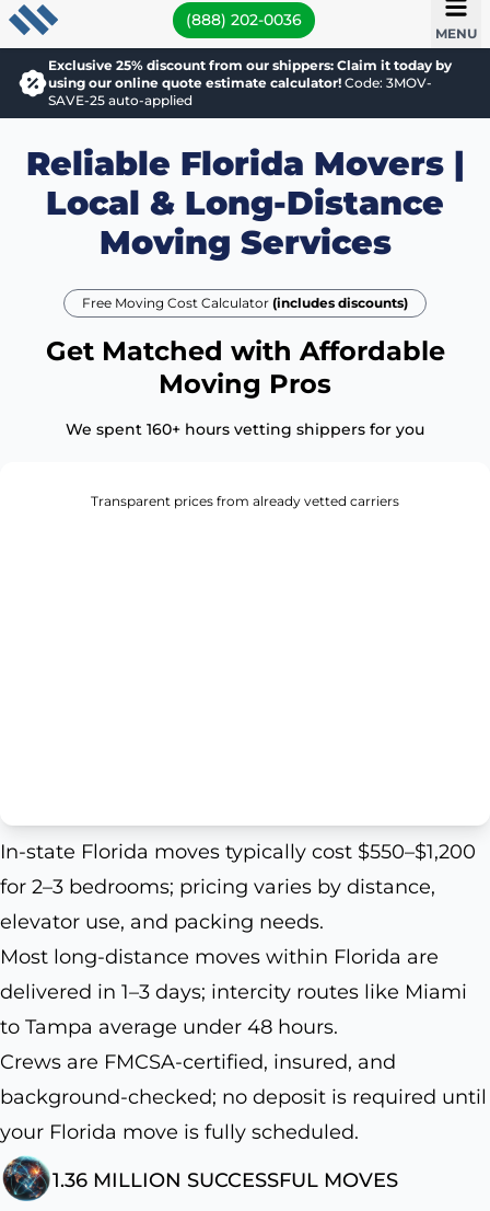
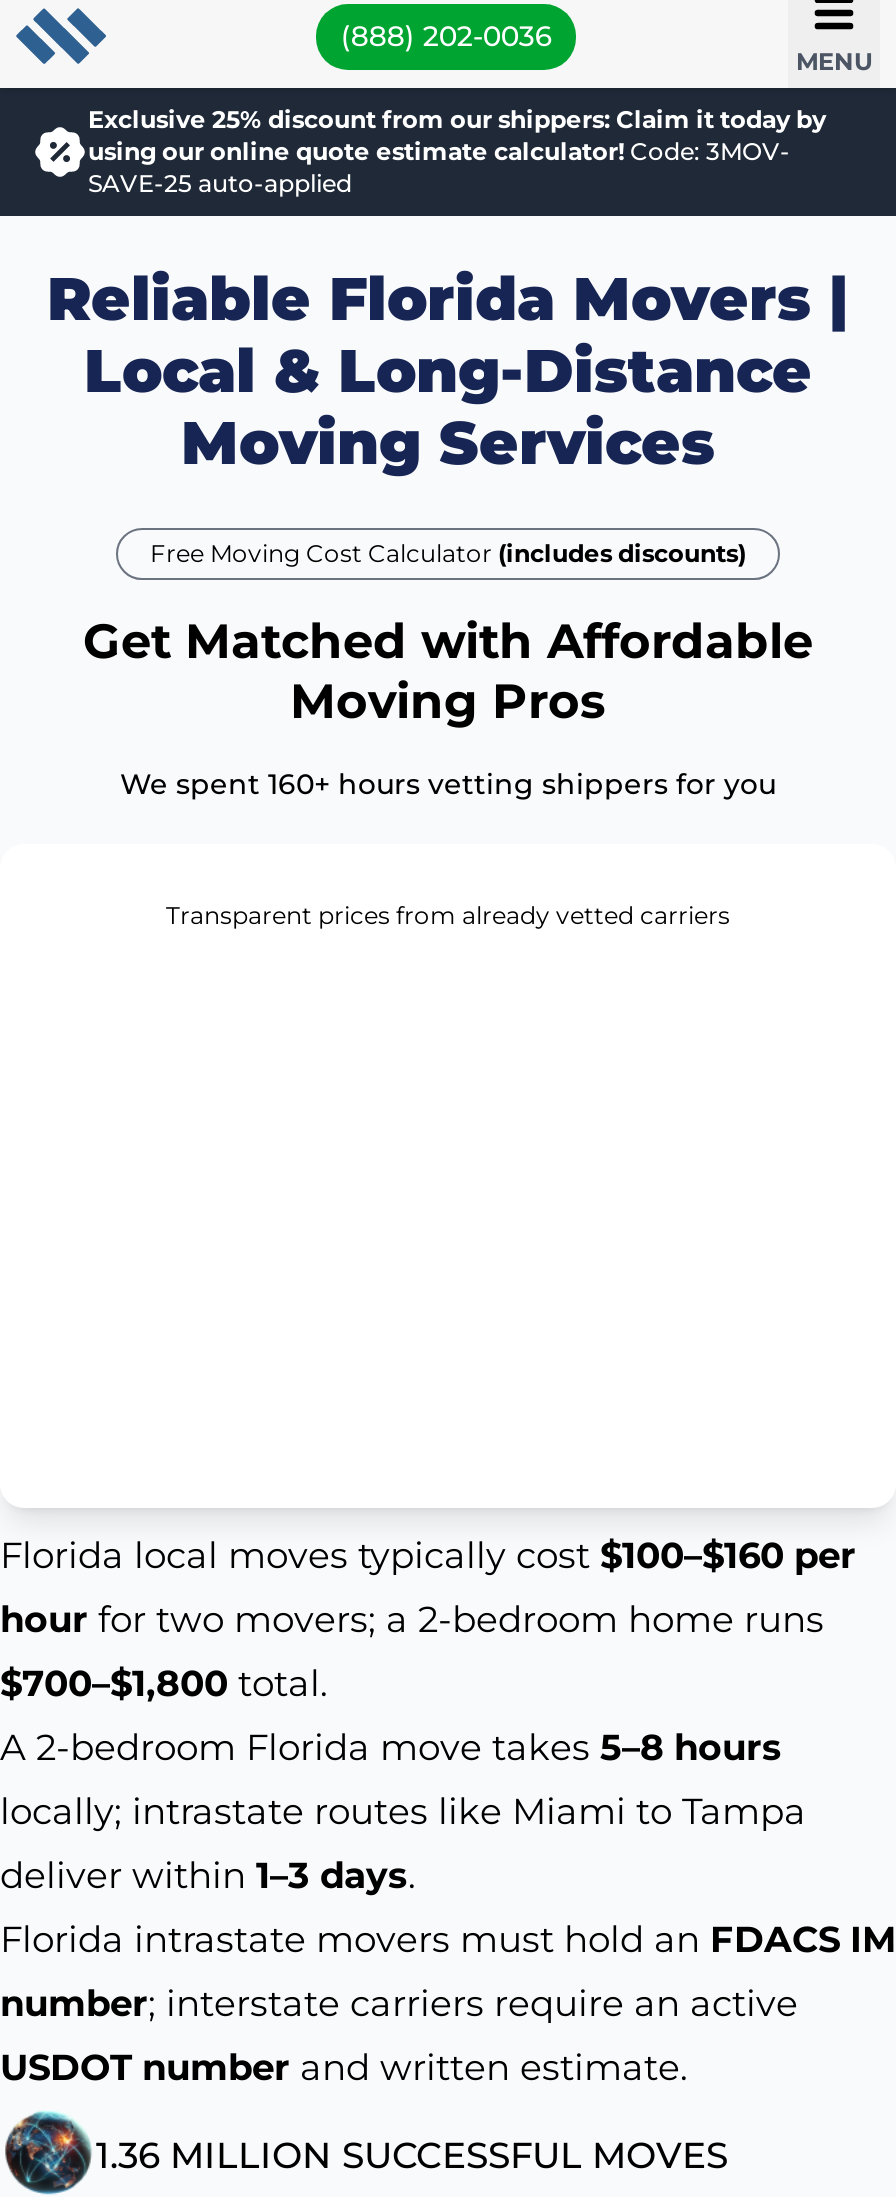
[0,840,476,864] In-state Florida moves typically cost $550–$1,200 -> [0,1534,856,1578] Florida local moves typically cost $100–$160 per
[0,875,435,899] for 2–3 bedrooms; pricing varies by distance, -> [0,1598,824,1642] hour for two movers; a 2-bedroom home runs
[0,910,324,934] elevator use, and packing needs. -> [0,1662,328,1706] $700–$1,800 total.
[0,945,439,969] Most long-distance moves within Florida are -> [0,1726,782,1770] A 2-bedroom Florida move takes 5–8 hours
[0,980,467,1004] delivered in 1–3 days; intercity routes like Miami -> [0,1790,806,1834] locally; intrastate routes like Miami to Tampa
[0,1015,338,1039] to Tampa average under 48 hours. -> [0,1854,416,1898] deliver within 1–3 days.
[0,1050,396,1074] Crews are FMCSA-certified, insured, and -> [0,1918,896,1962] Florida intrastate movers must hold an FDACS IM
[0,1085,487,1109] background-checked; no deposit is required until -> [0,1982,798,2026] number; interstate carriers require an active
[0,1120,359,1144] your Florida move is fully scheduled. -> [0,2046,688,2090] USDOT number and written estimate.

